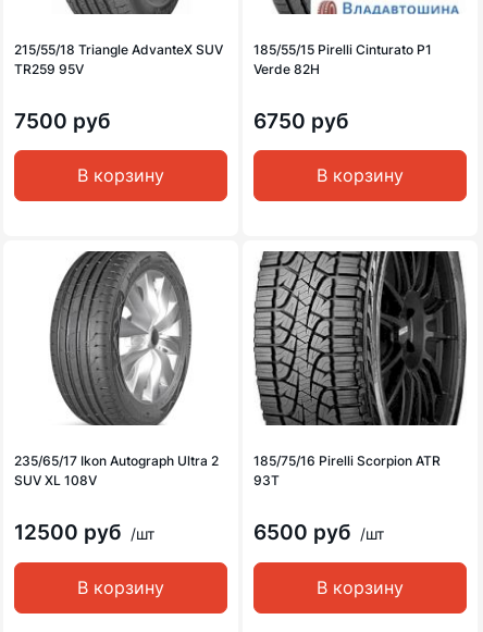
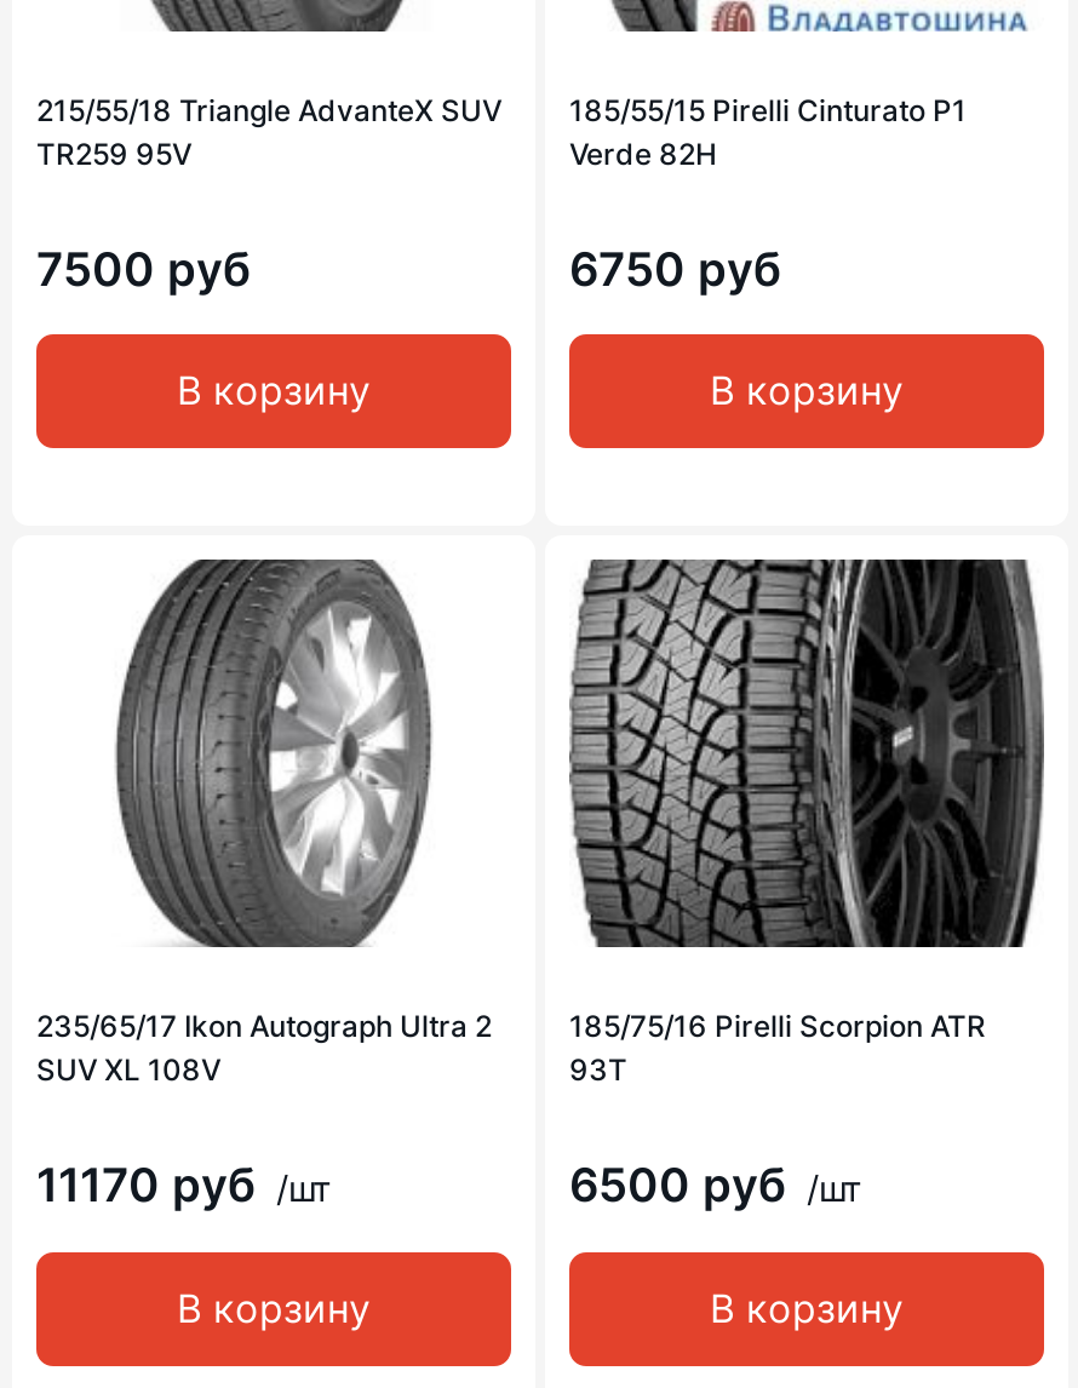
[14,520,154,545] 12500 руб /шт -> [36,1158,329,1214] 11170 руб /шт

